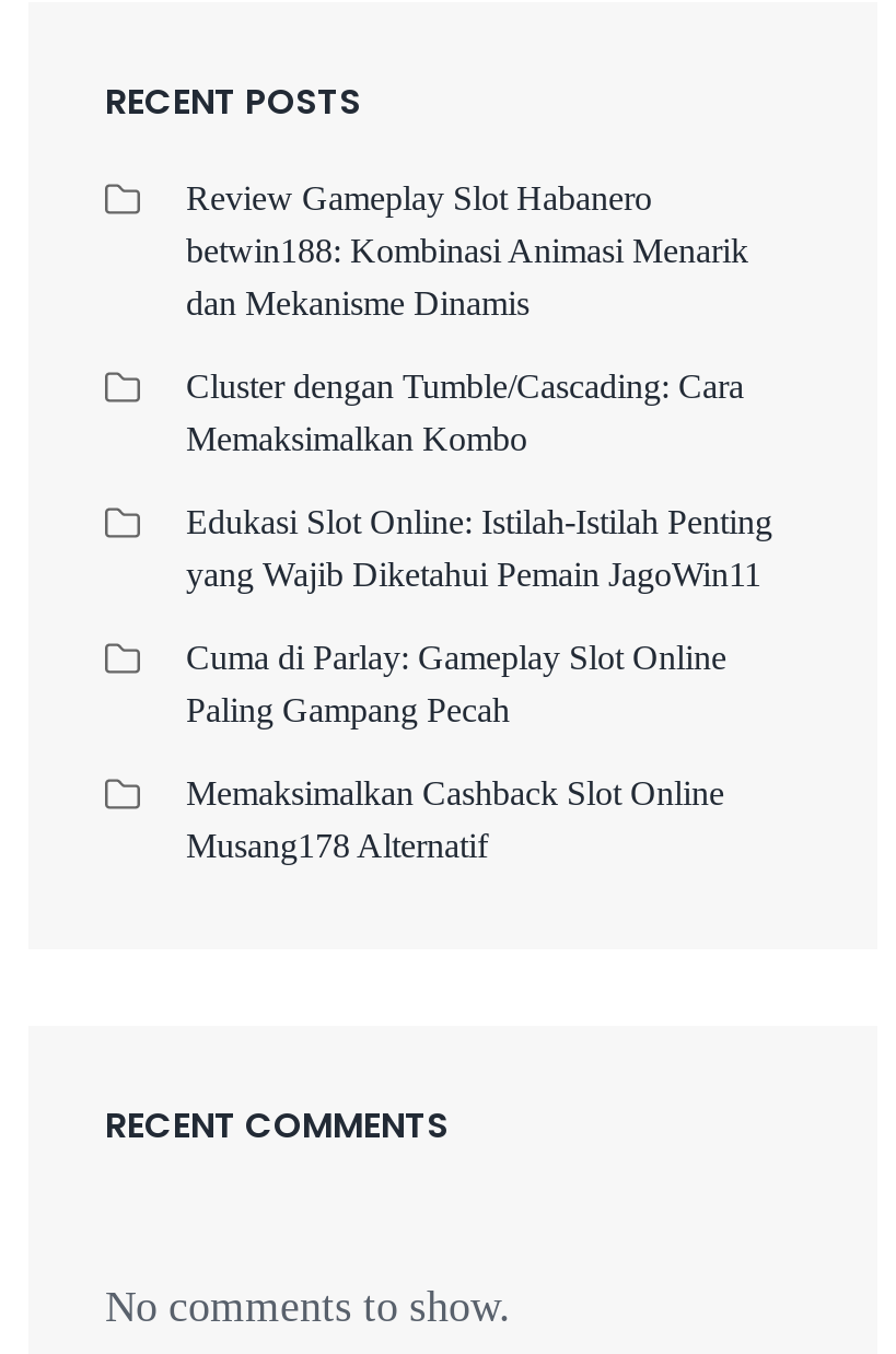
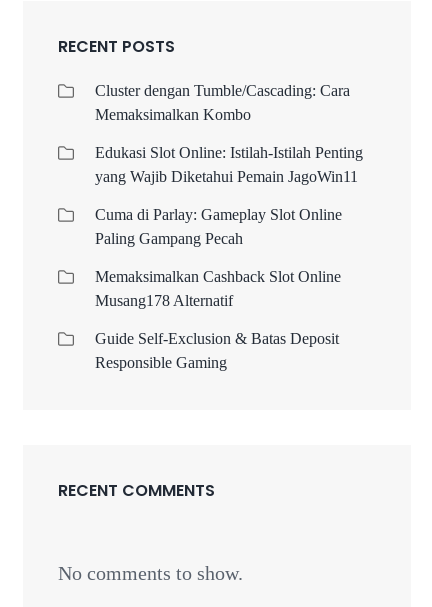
[186,180,748,322] Review Gameplay Slot Habanero | betwin188: Kombinasi Animasi Menarik | dan Mekanisme Dinamis -> none
moved [186,368,772,864] -> [95,82,363,309]: Cluster dengan Tumble/Cascading: Cara | Memaksimalkan Kombo | Edukasi Slot Online: Istilah-Istilah Penting | yang Wajib Diketahui Pemain JagoWin11 | Cuma di Parlay: Gameplay Slot Online | Paling Gampang Pecah | Memaksimalkan Cashback Slot Online | Musang178 Alternatif
none -> [95,330,339,371] Guide Self-Exclusion & Batas Deposit | Responsible Gaming

